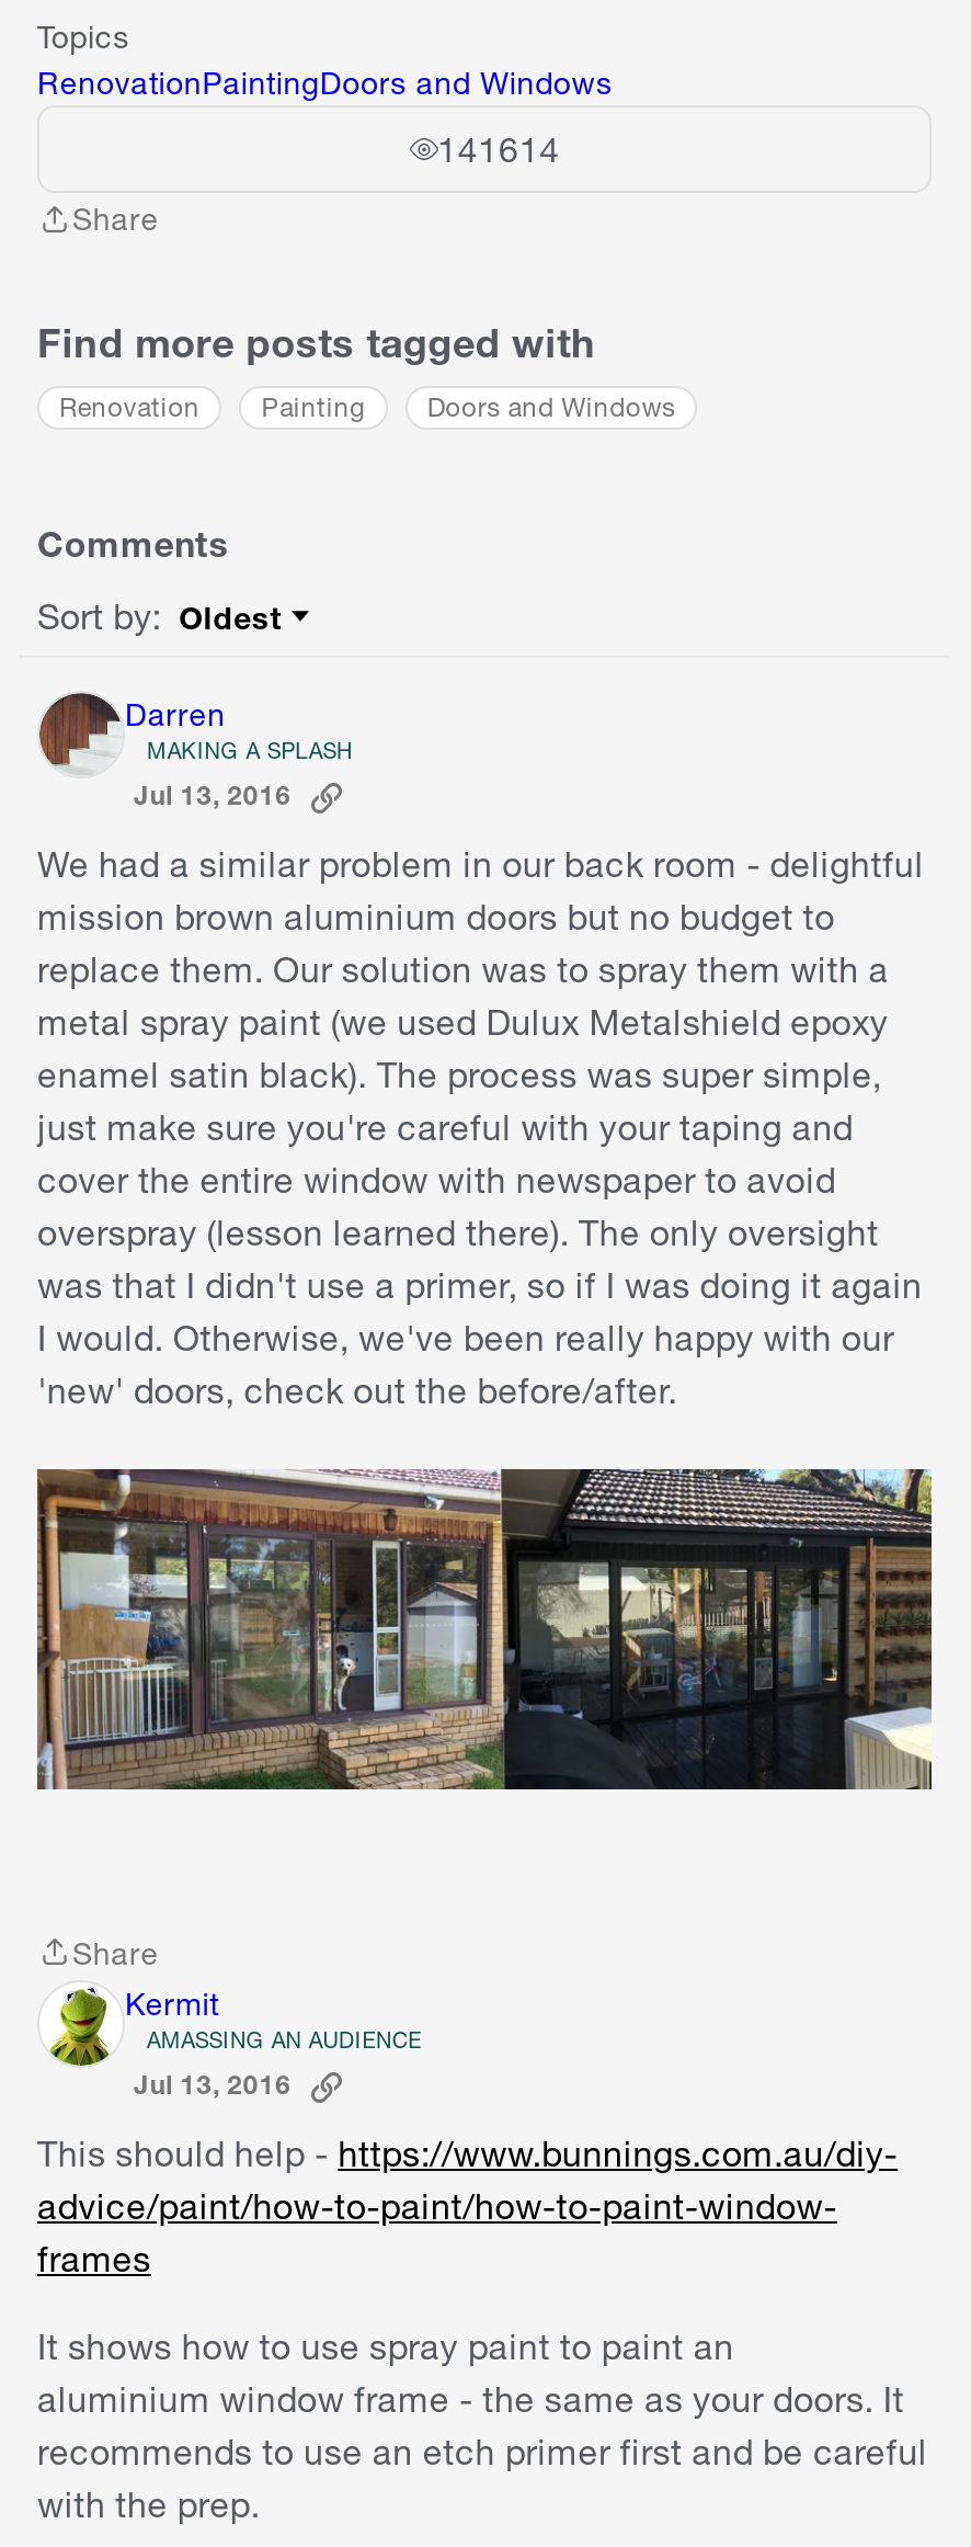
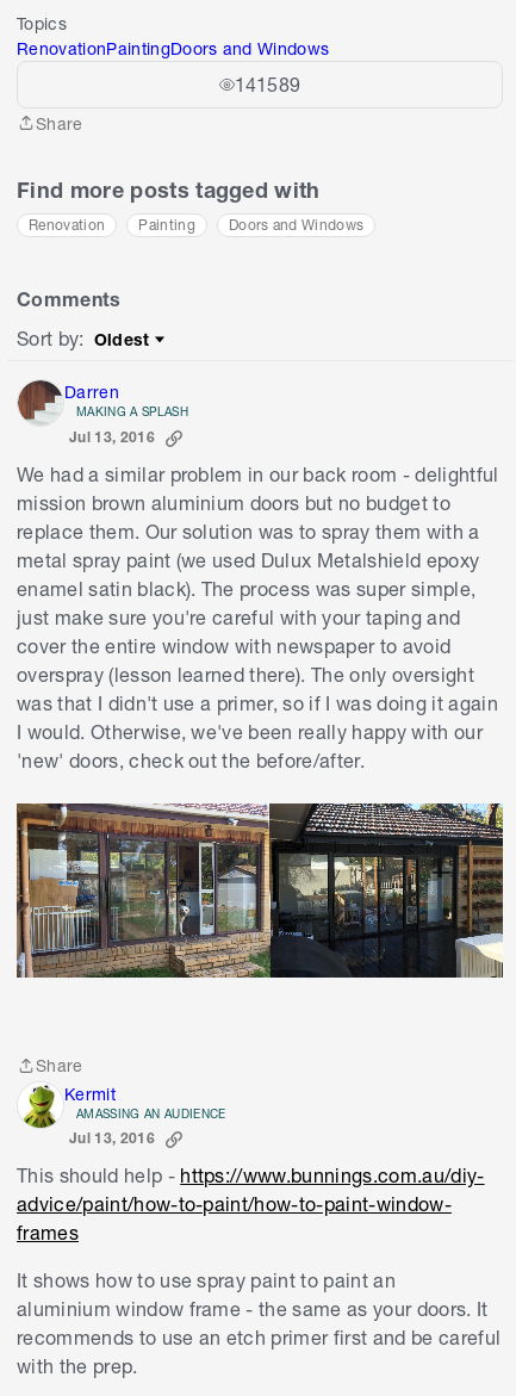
[437,127,560,169] 141614 -> [234,73,301,96] 141589

